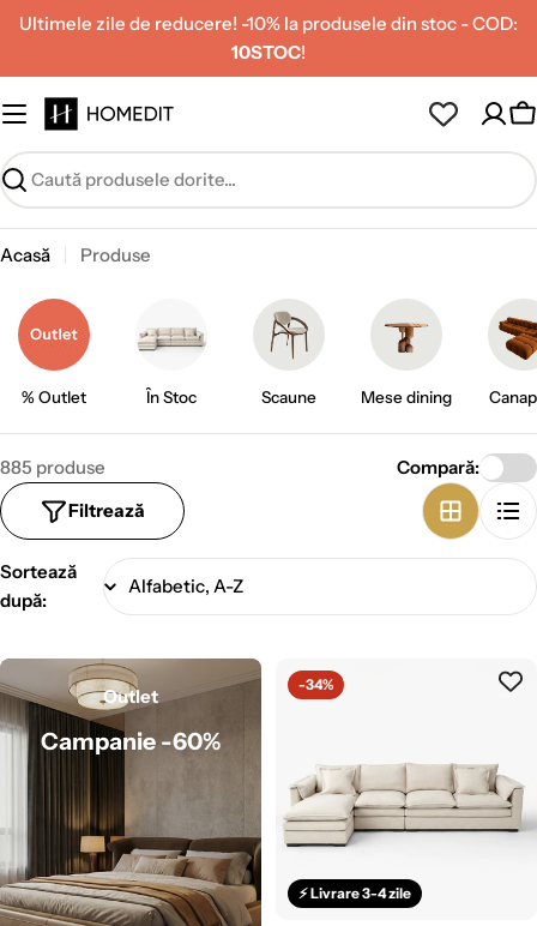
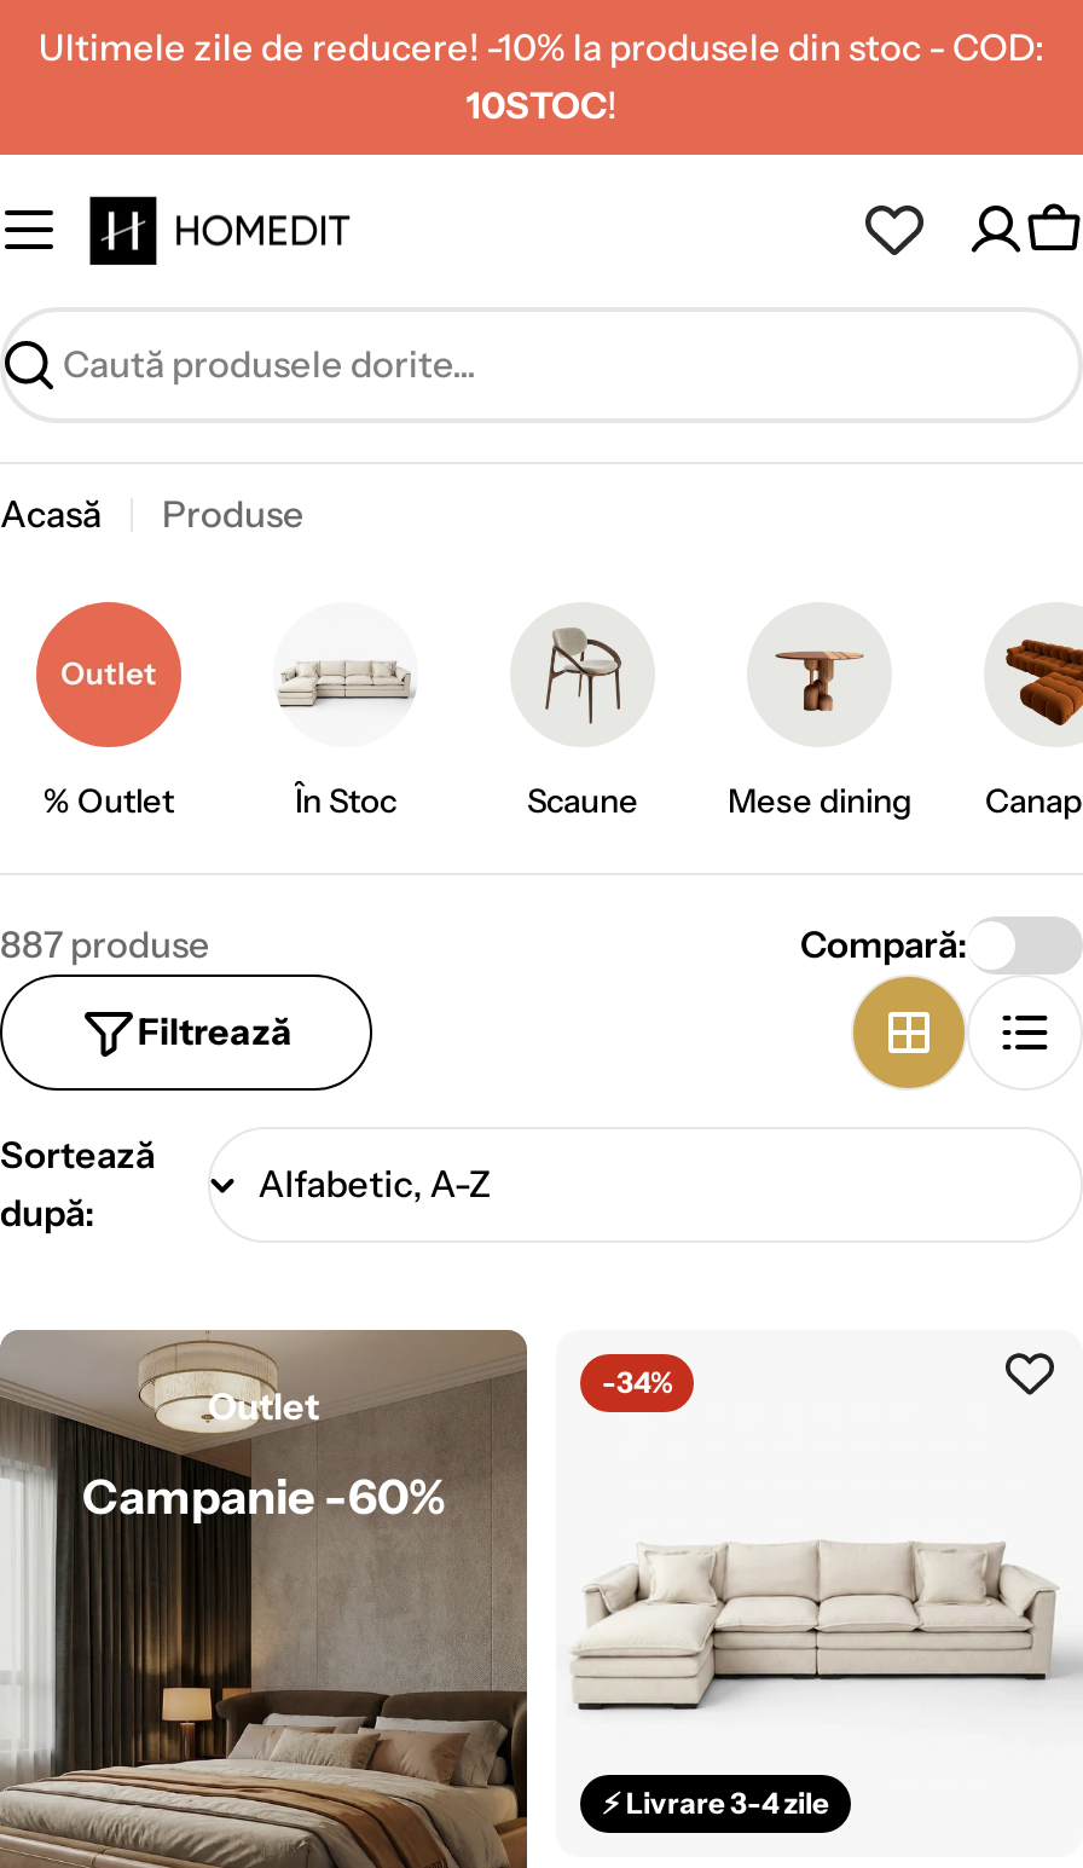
[0,456,105,479] 885 produse -> [0,921,210,967] 887 produse

